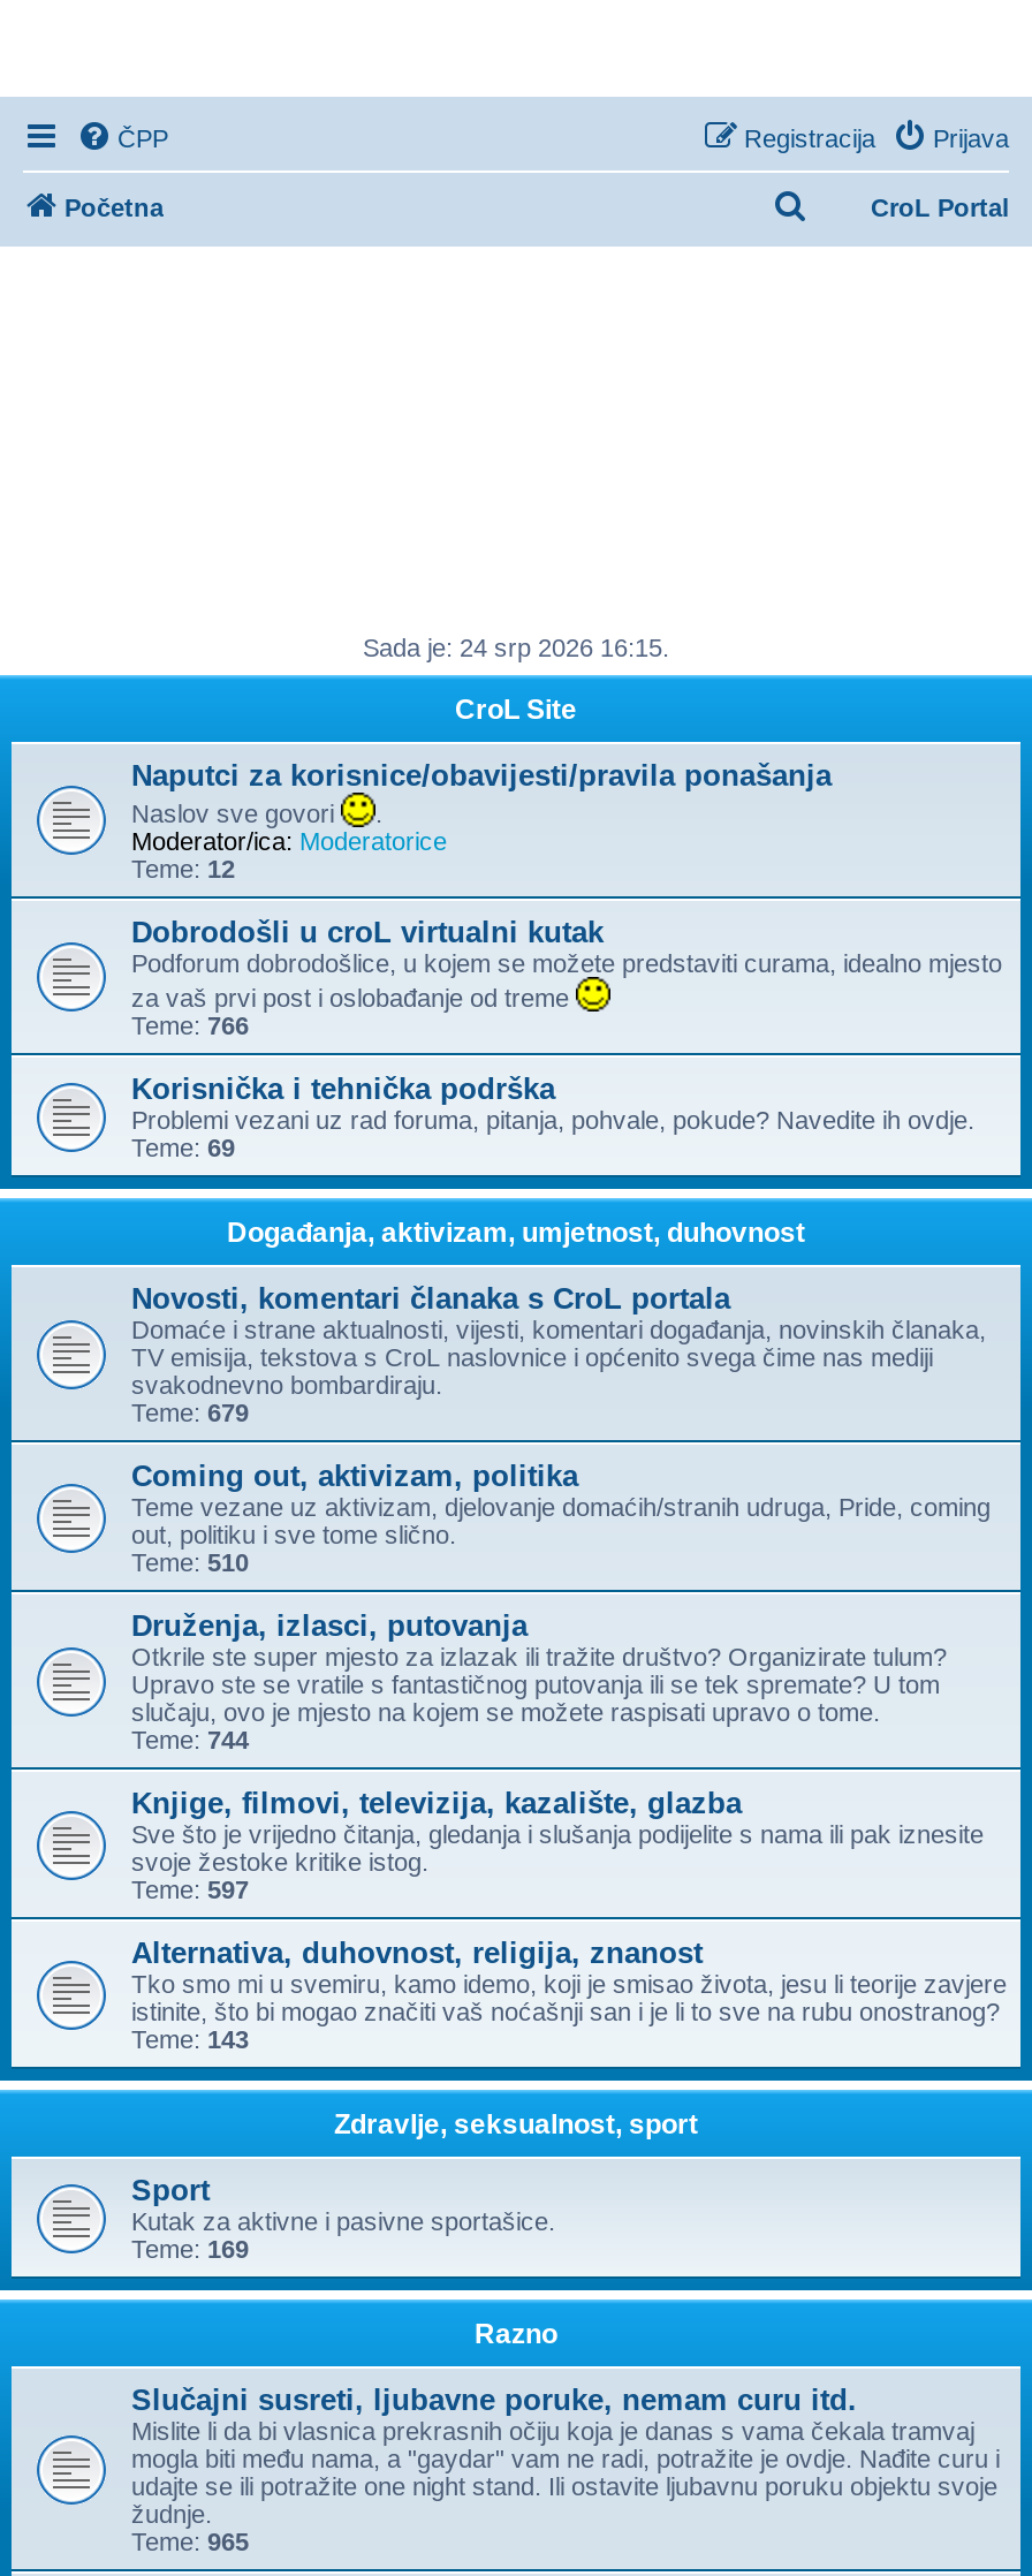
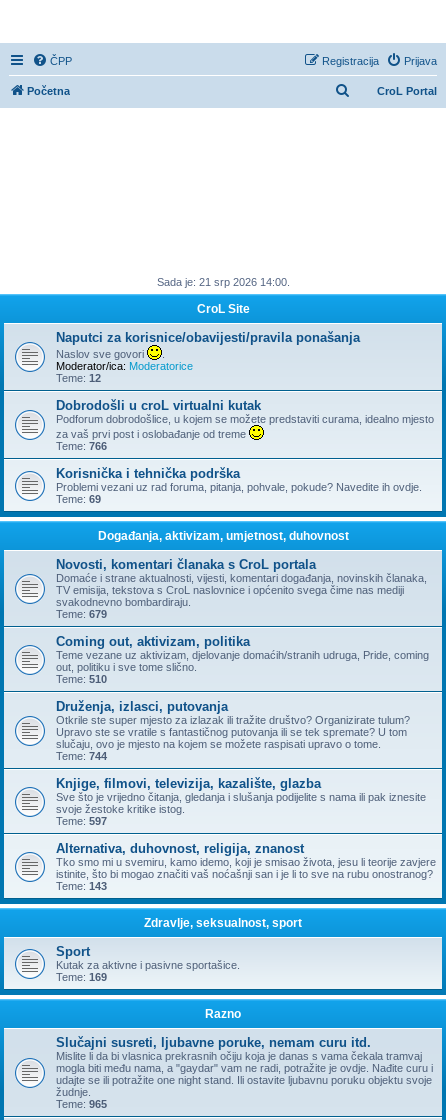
[363,634,669,661] Sada je: 24 srp 2026 16:15. -> [156,276,289,288] Sada je: 21 srp 2026 14:00.

